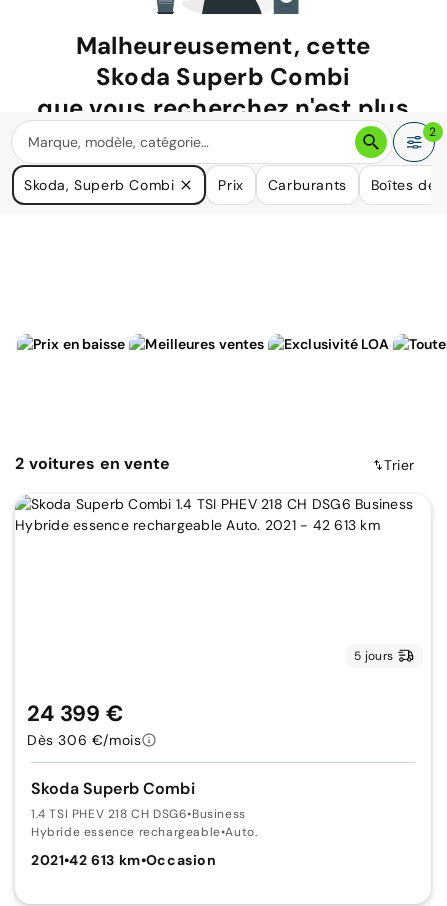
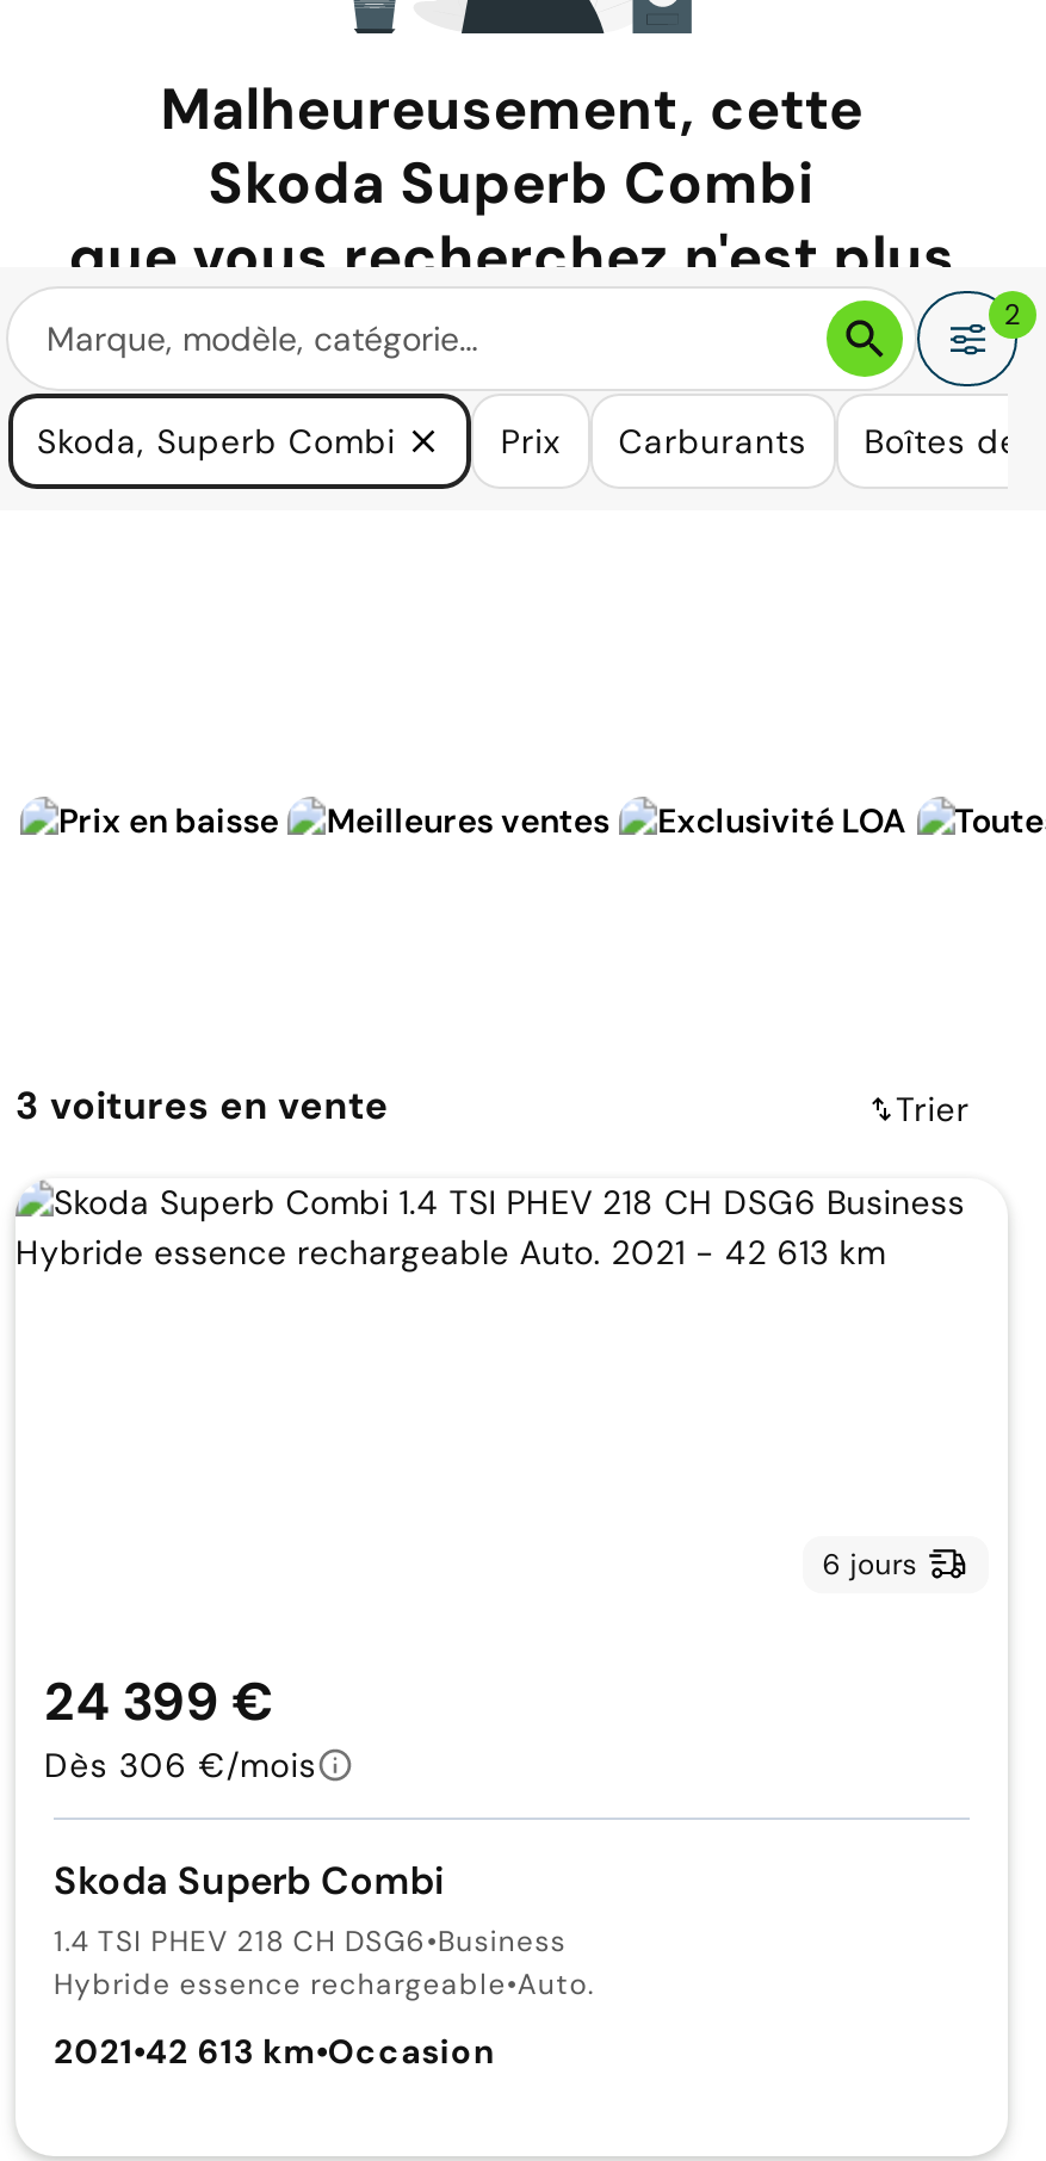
[15,453,171,474] 2 voitures en vente -> [16,1081,389,1131] 3 voitures en vente
[354,648,393,664] 5 jours -> [822,1545,917,1583] 6 jours

